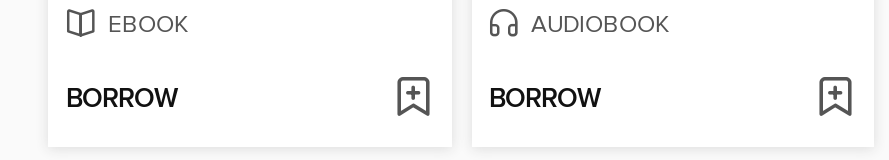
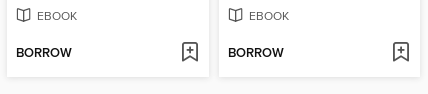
[531,11,669,41] AUDIOBOOK -> [248,9,288,24] EBOOK

